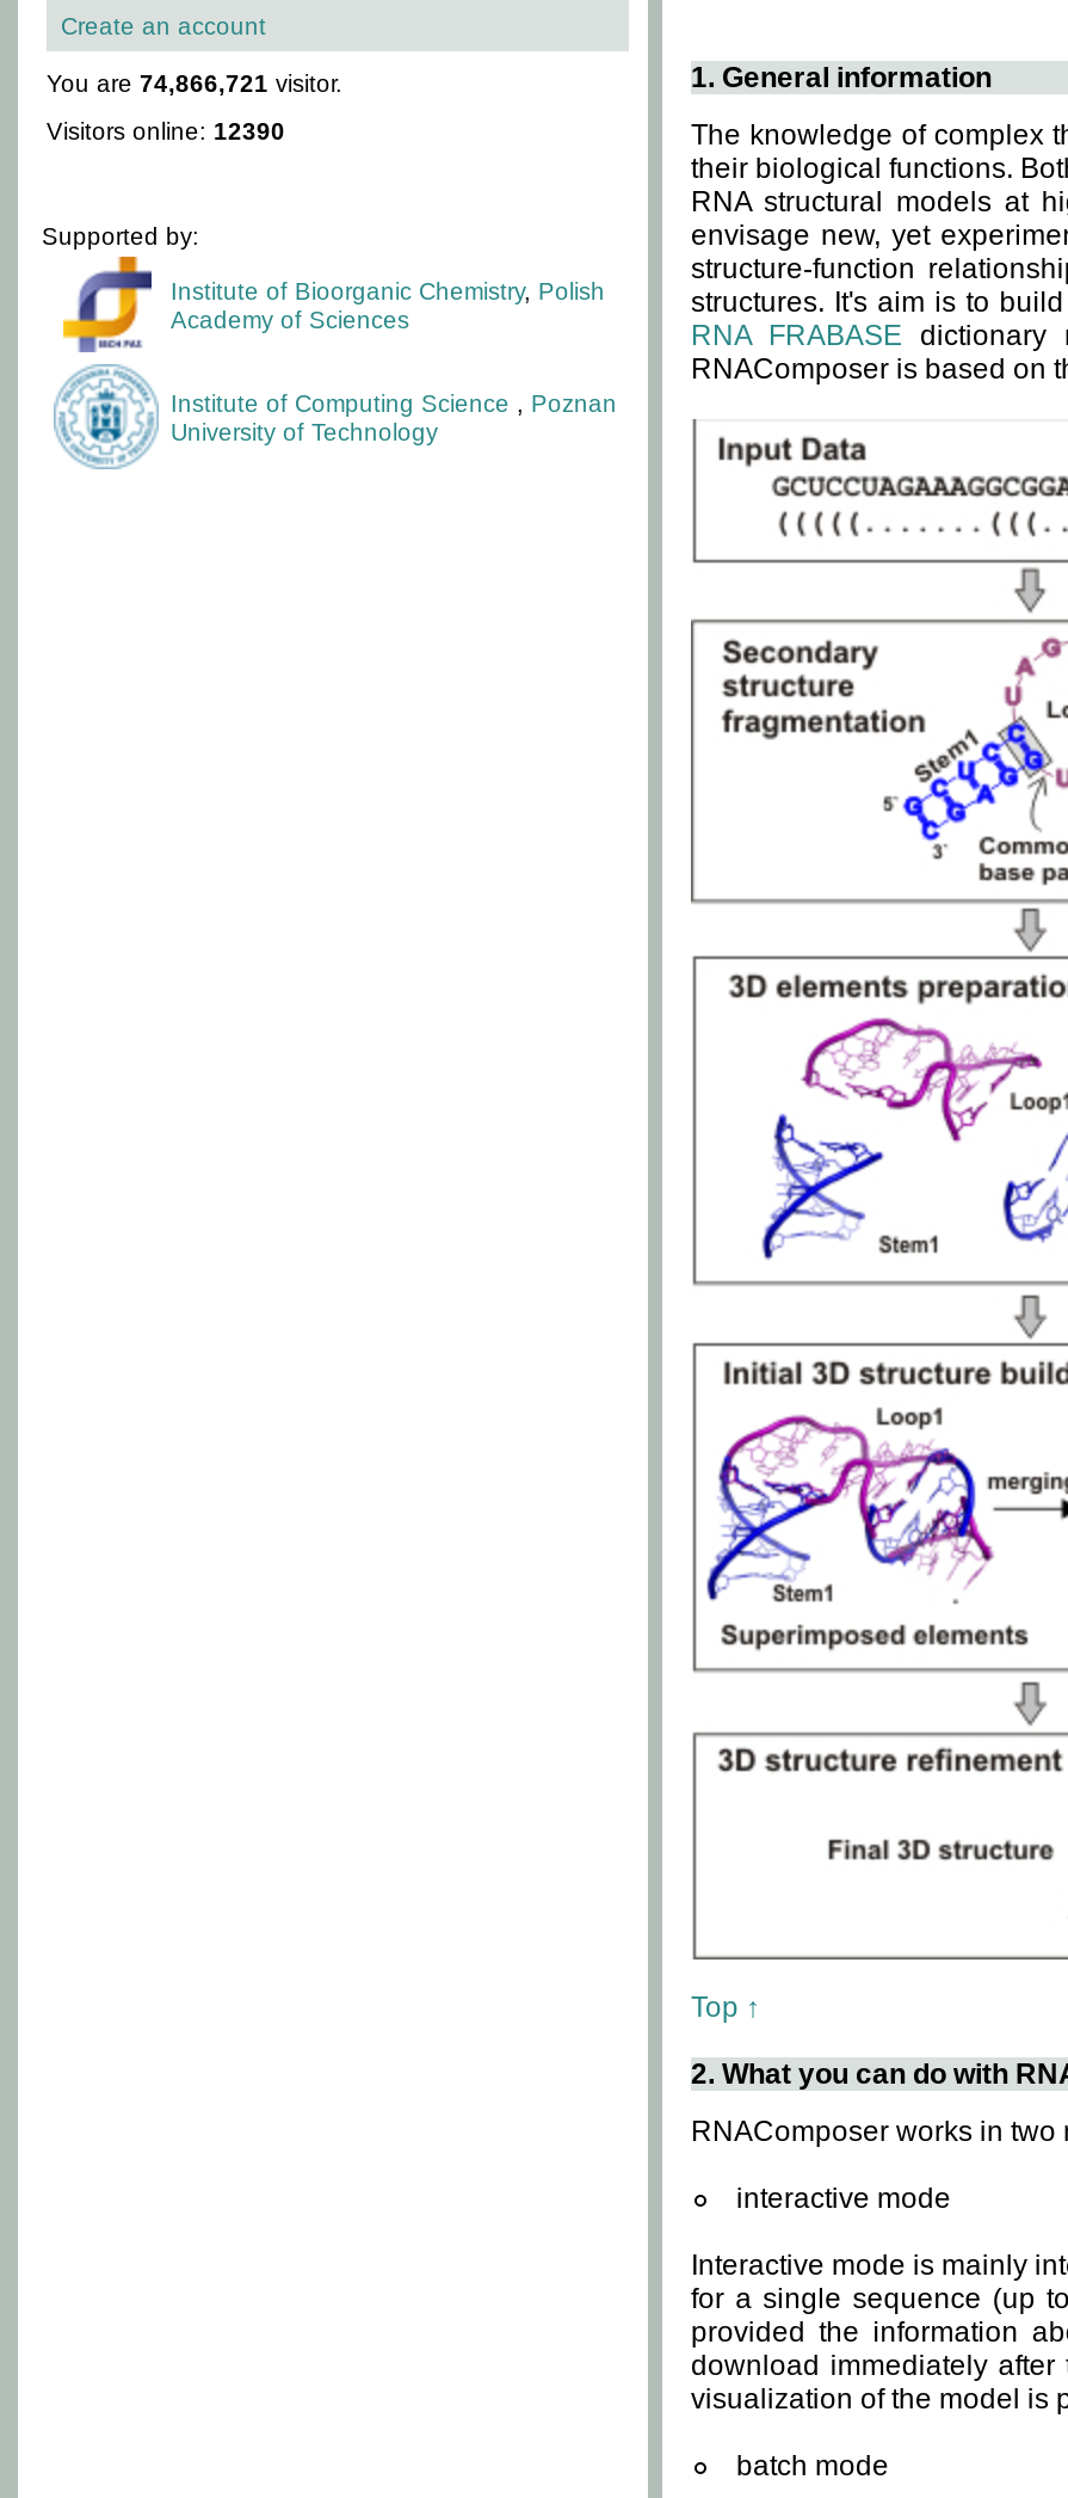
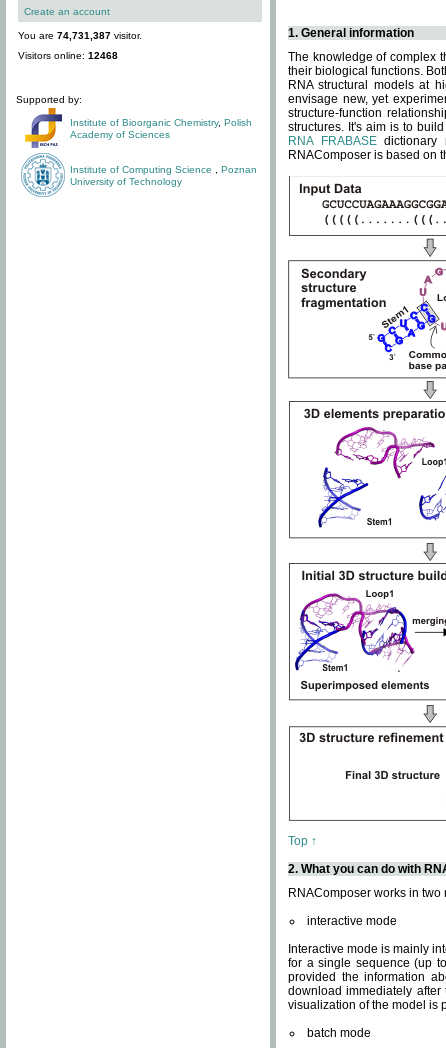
[47,70,342,97] You are 74,866,721 visitor. -> [18,30,142,41] You are 74,731,387 visitor.
[47,118,285,144] Visitors online: 12390 -> [18,50,118,61] Visitors online: 12468

